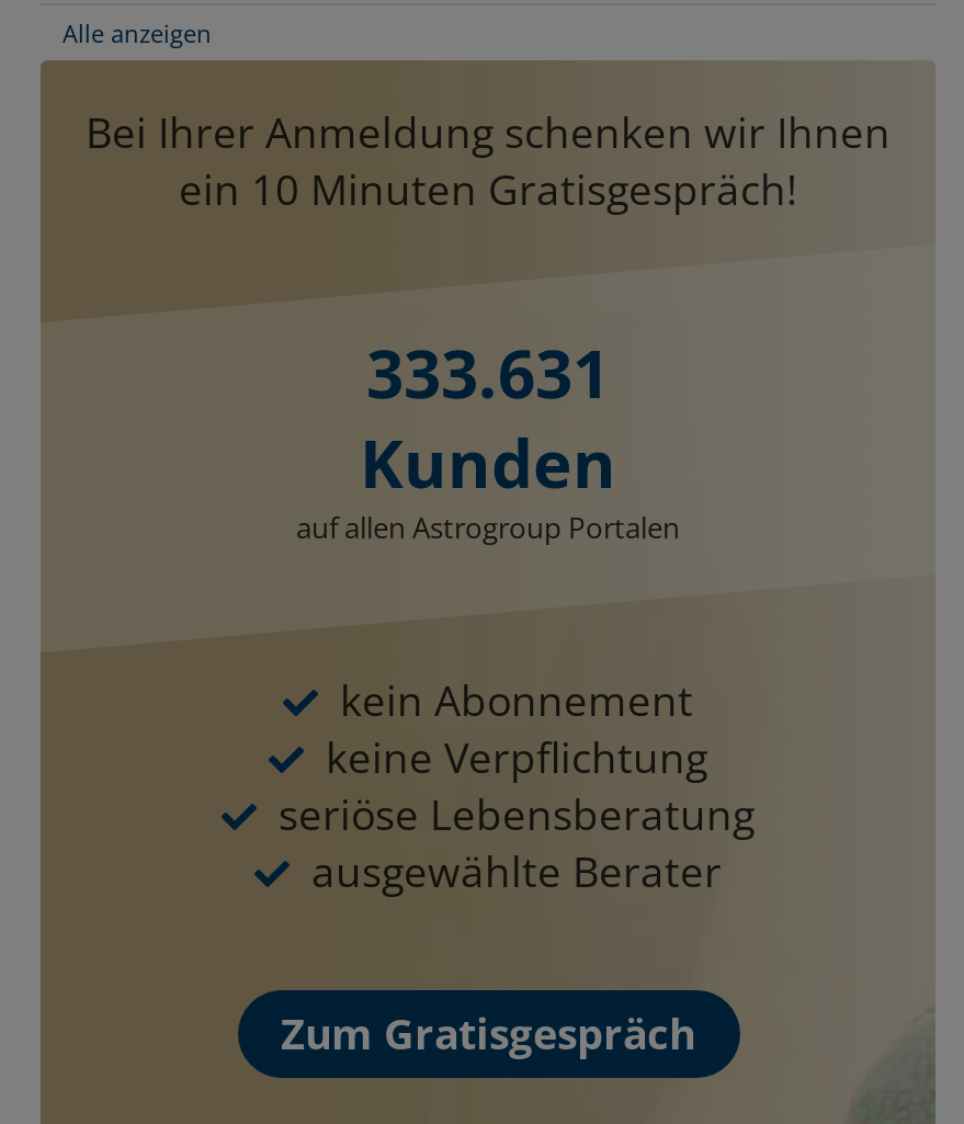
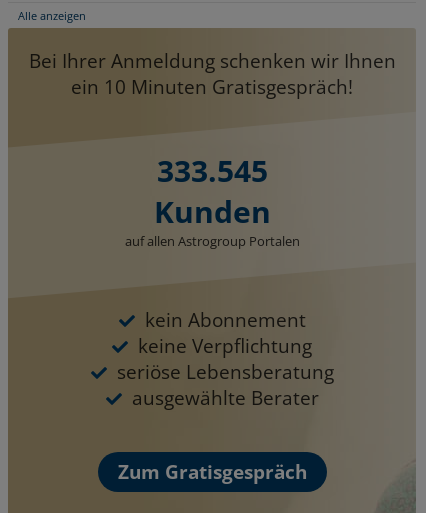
[366,328,610,418] 333.631 -> [156,150,267,191] 333.545

